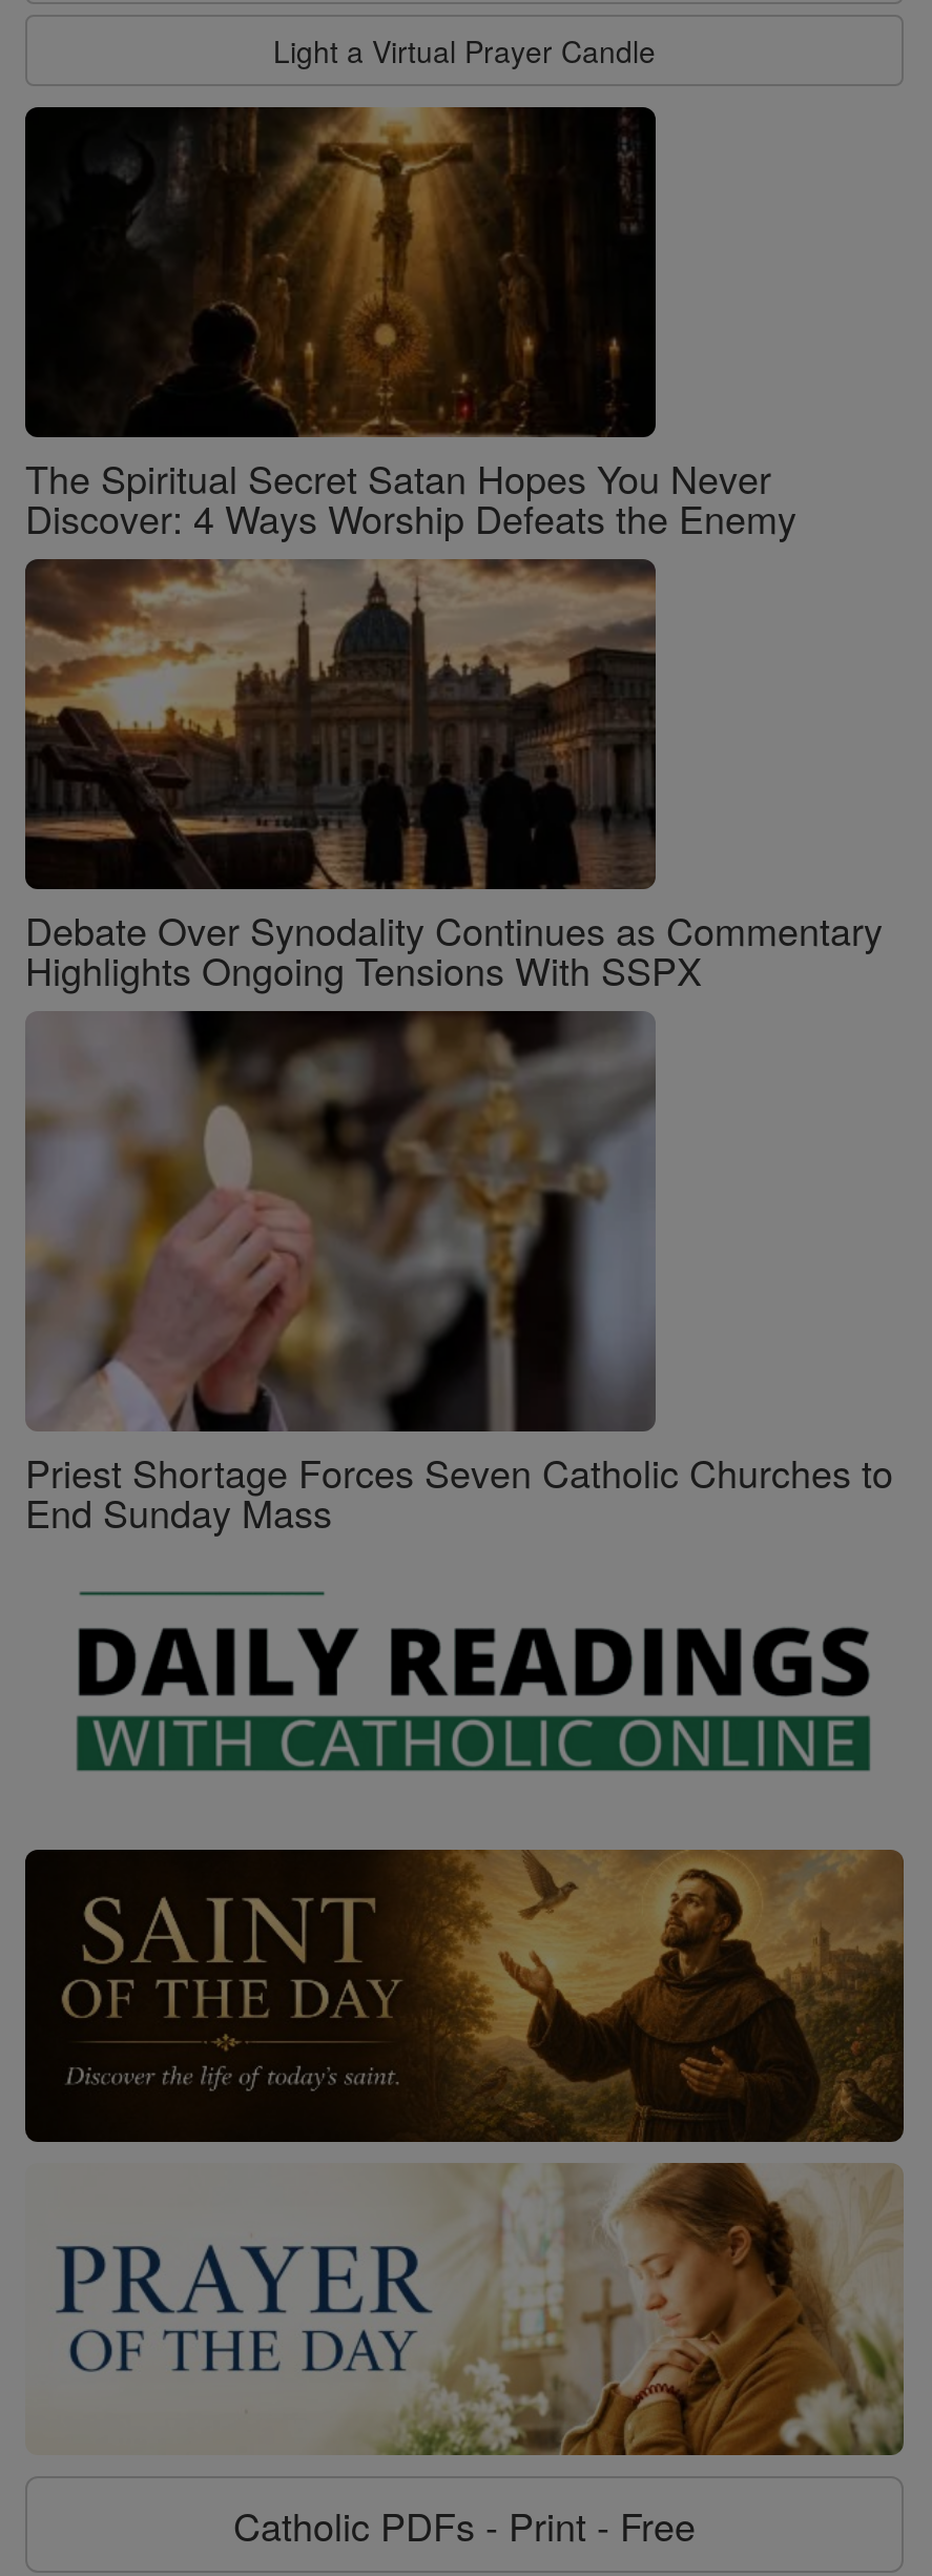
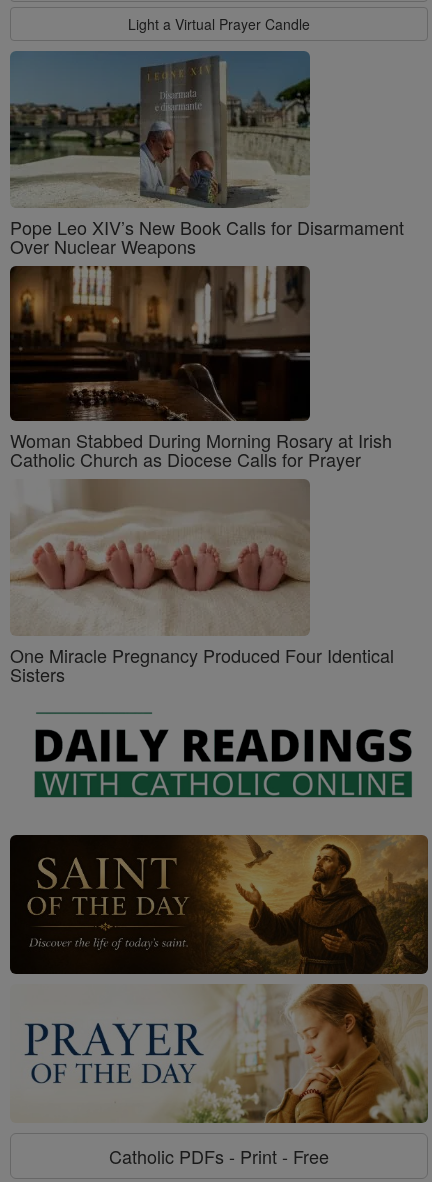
[23,105,658,433] [image] -> [9,50,311,161] [image]
[25,449,796,543] The Spiritual Secret Satan Hopes You Never | Discover: 4 Ways Worship Defeats the Enemy -> [10,213,404,258] Pope Leo XIV’s New Book Calls for Disarmament | Over Nuclear Weapons
[23,614,658,881] [image] -> [10,266,310,376] [image]
[25,901,883,995] Debate Over Synodality Continues as Commentary | Highlights Ongoing Tensions With SSPX -> [10,426,392,471] Woman Stabbed During Morning Rosary at Irish | Catholic Church as Diocese Calls for Prayer
[25,1101,654,1333] [image] -> [11,481,310,634] [image]
[25,1443,893,1538] Priest Shortage Forces Seven Catholic Churches to | End Sunday Mass -> [10,641,394,686] One Miracle Pregnancy Produced Four Identical | Sisters

